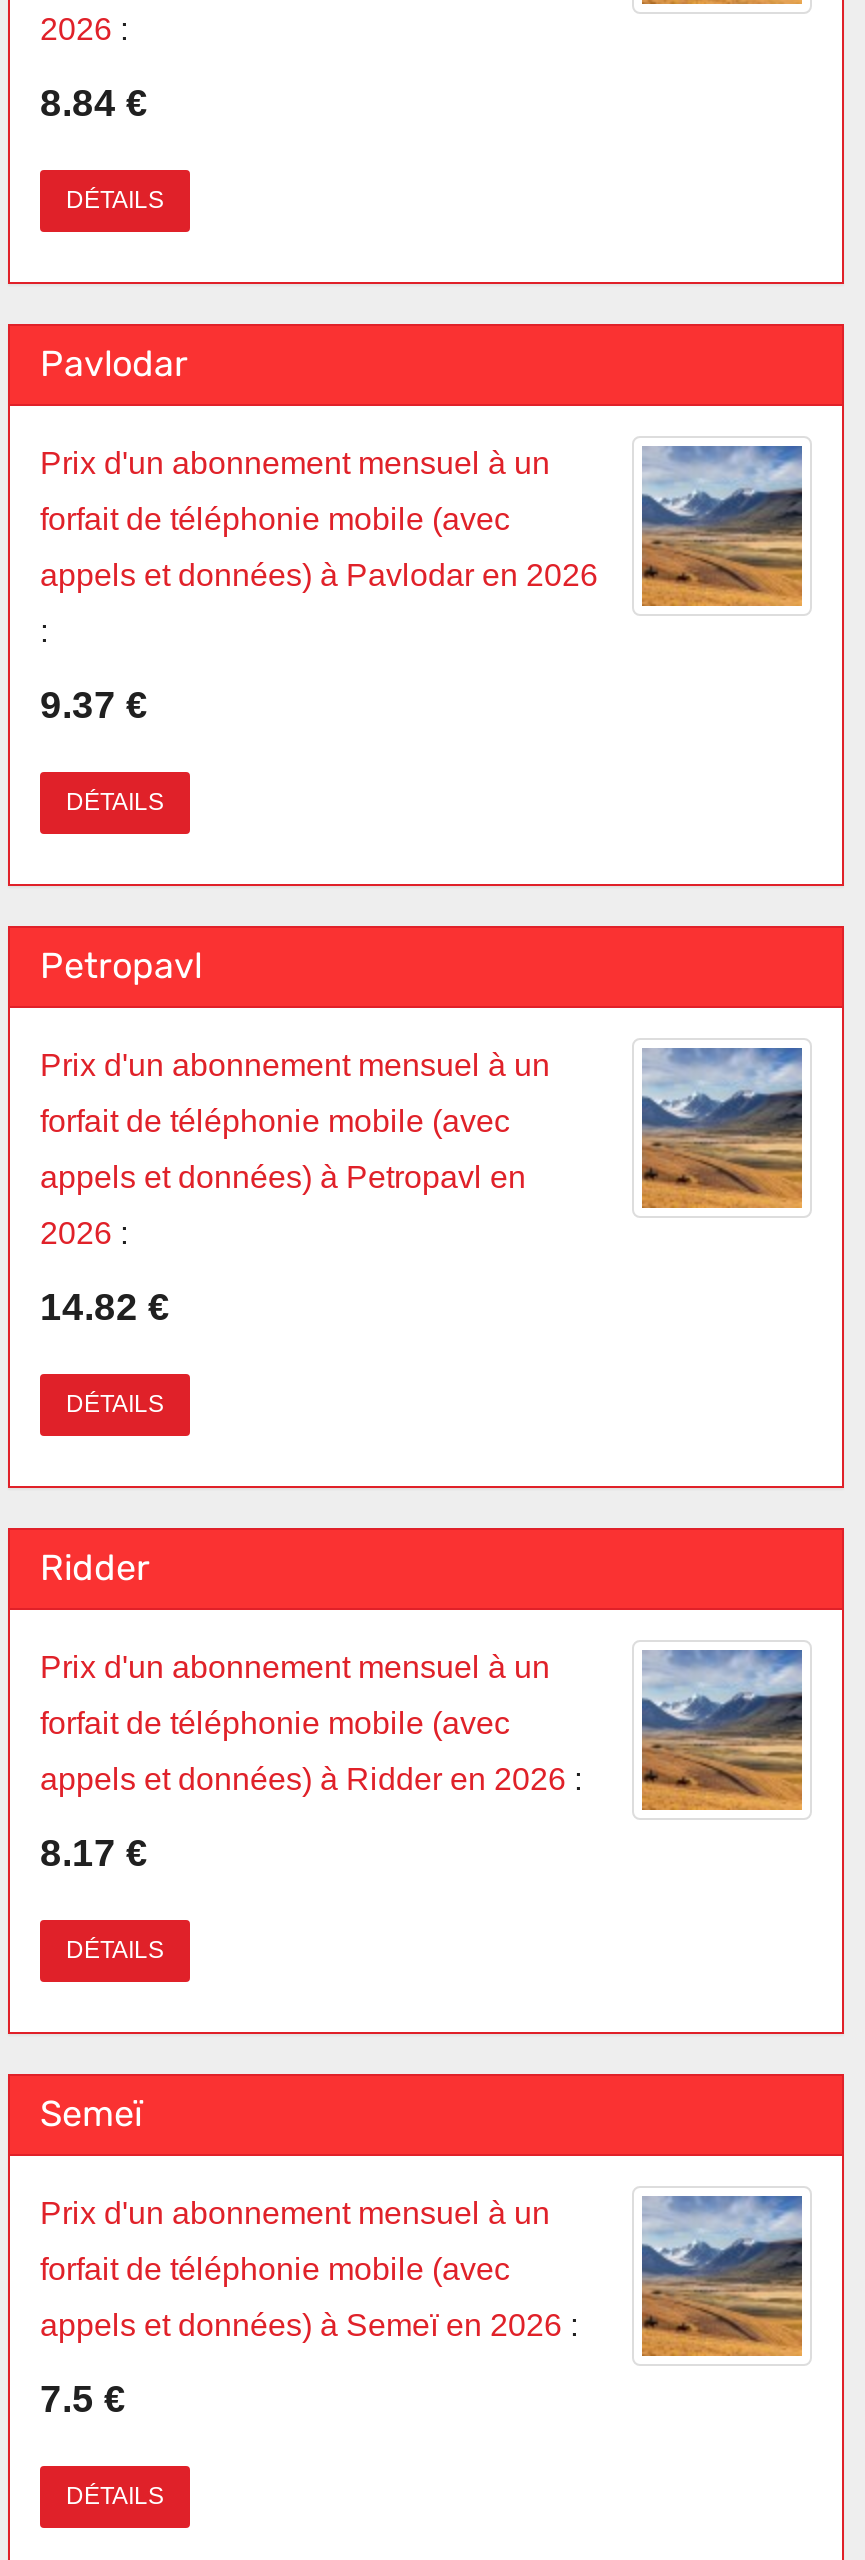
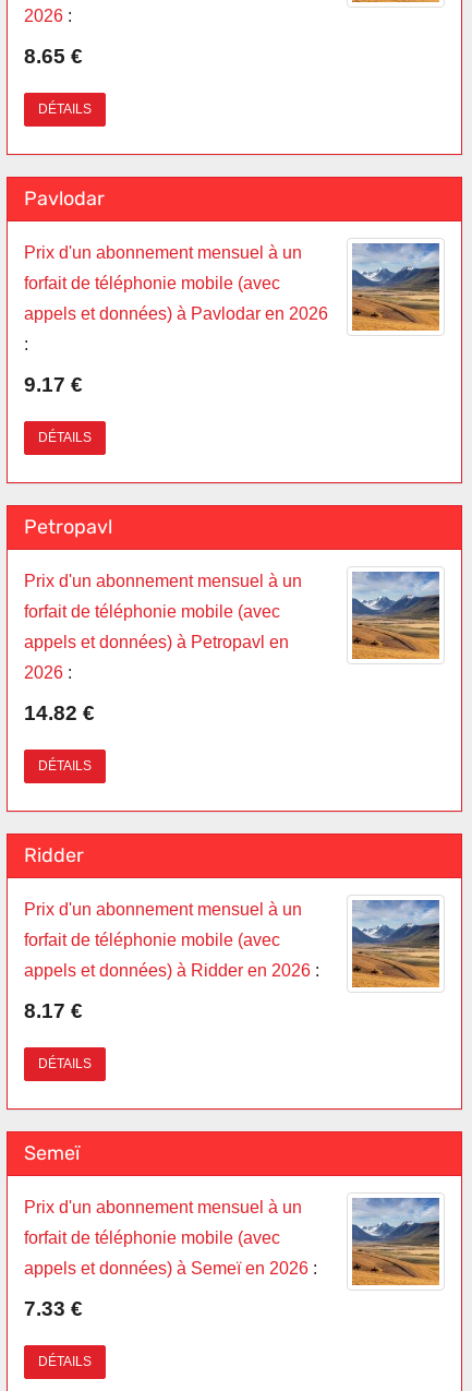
[40,82,148,124] 8.84 € -> [24,45,83,68] 8.65 €
[40,684,148,726] 9.37 € -> [24,373,83,396] 9.17 €
[40,2378,126,2420] 7.5 € -> [24,1297,83,1320] 7.33 €

